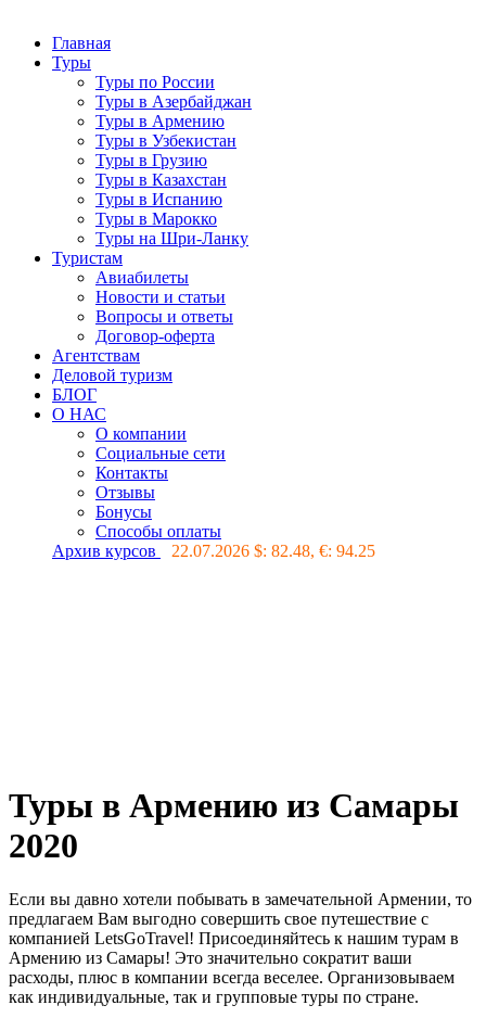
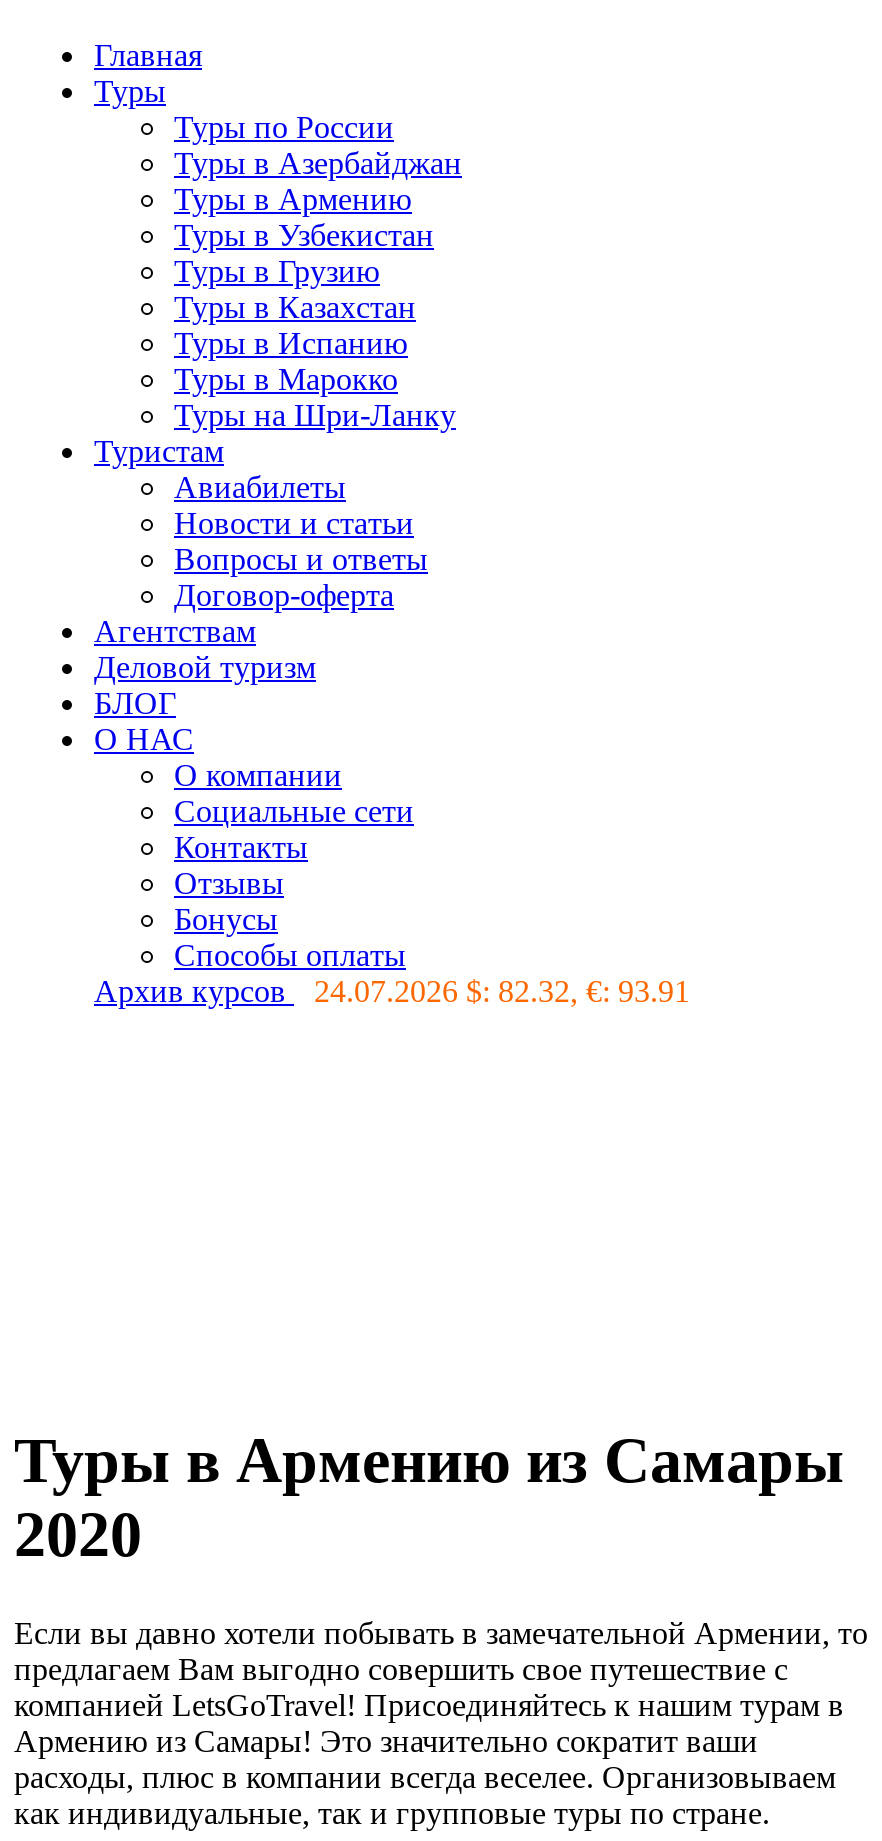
[52,542,375,560] Архив курсов 22.07.2026 $: 82.48, €: 94.25 -> [94,974,690,1008] Архив курсов 24.07.2026 $: 82.32, €: 93.91

